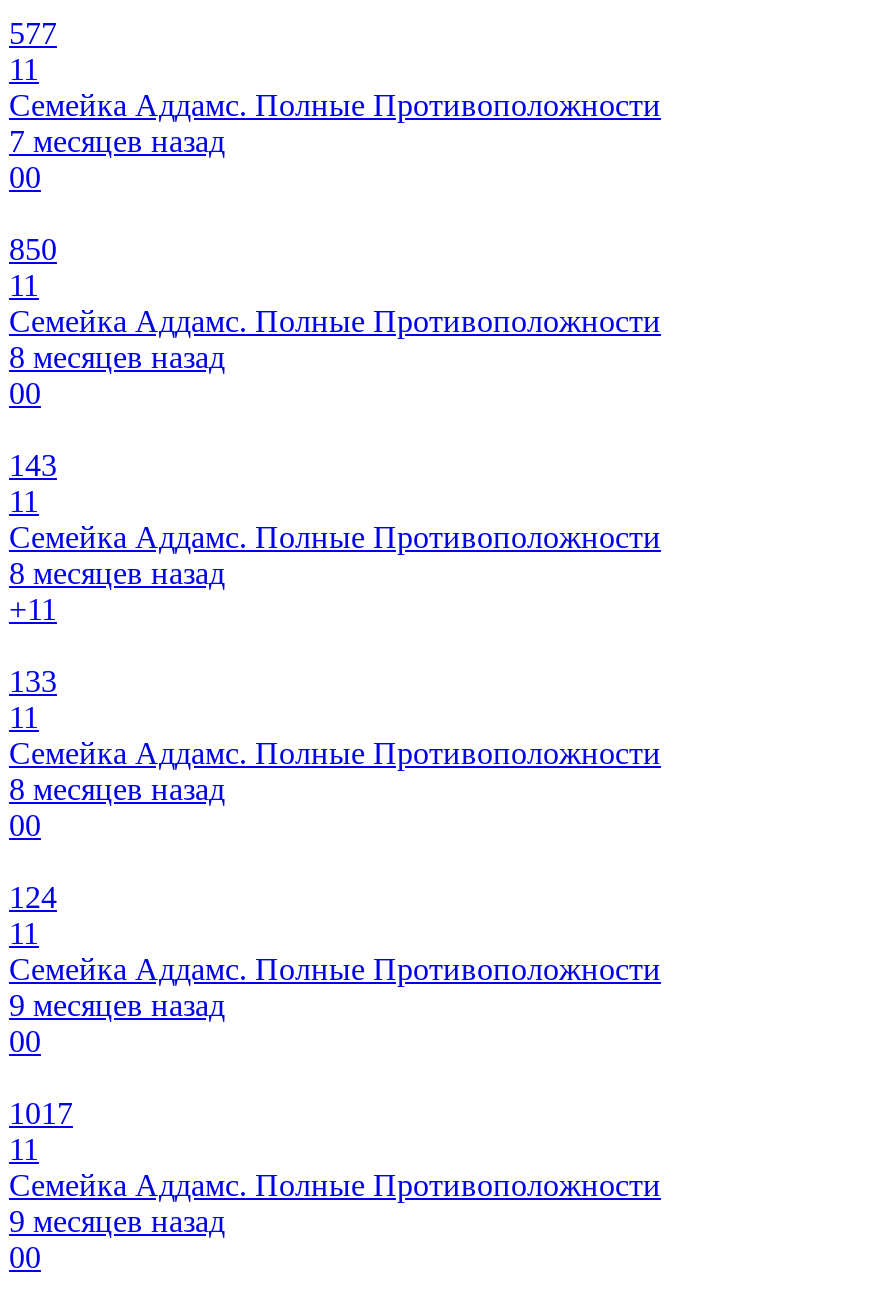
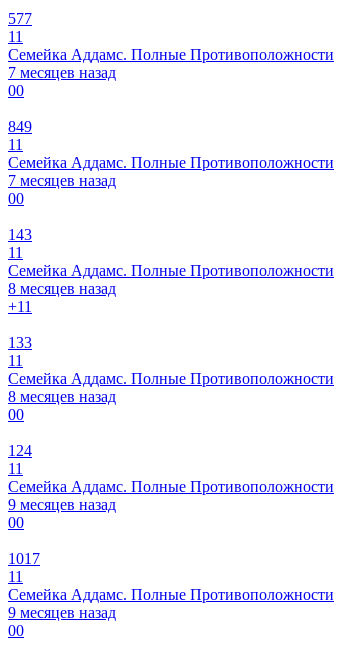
[9,232,57,266] 850 -> [8,118,32,135] 849
[9,340,225,374] 8 месяцев назад -> [8,172,116,189] 7 месяцев назад

